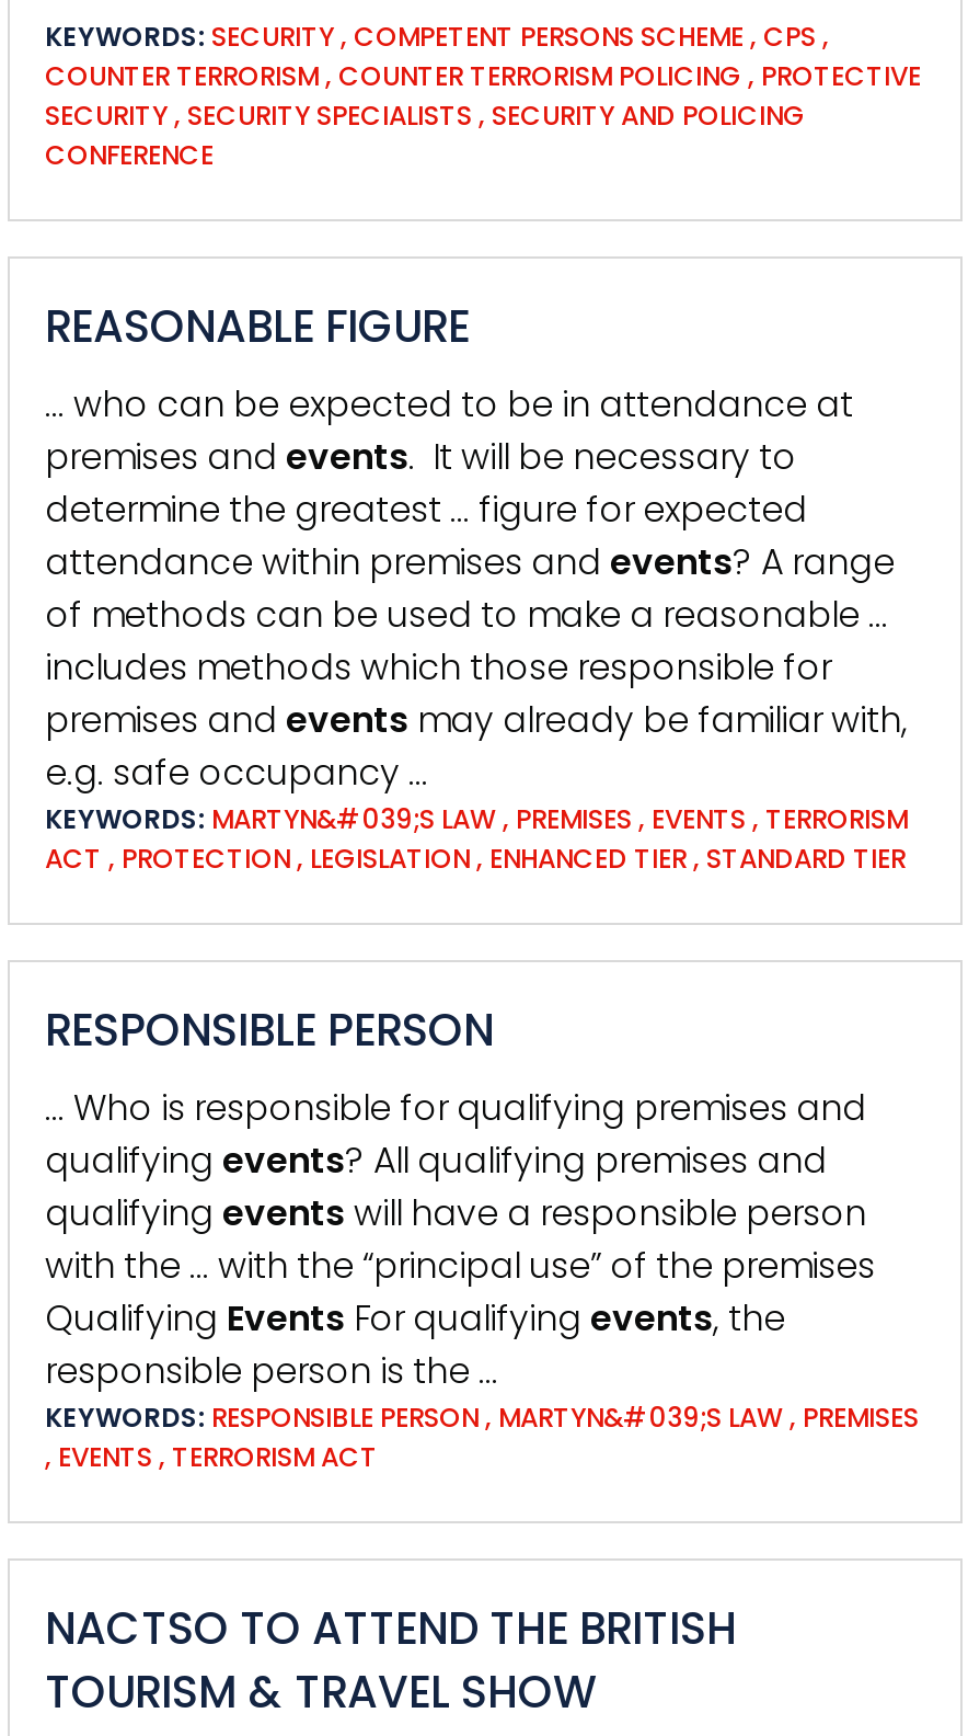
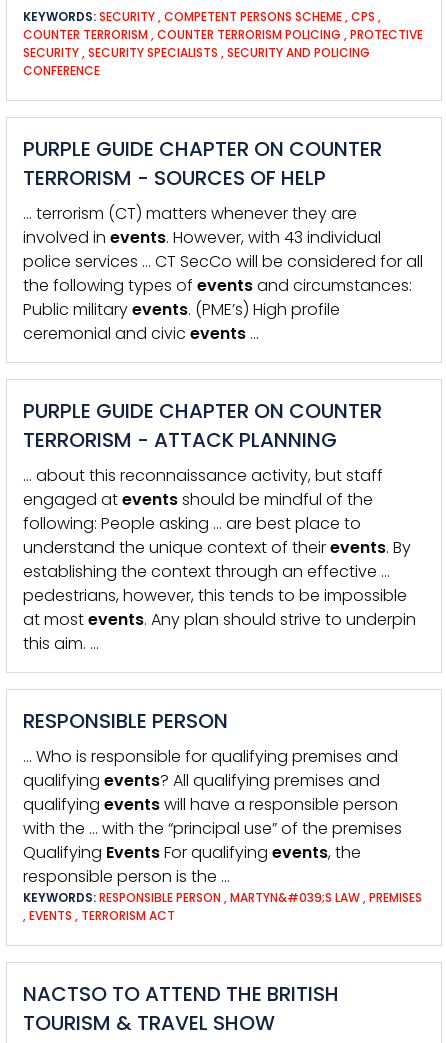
[45,296,908,877] REASONABLE FIGURE | … who can be expected to be in attendance at | premises and events. It will be necessary to | determine the greatest … figure for expected | attendance within premises and events? A range | of methods can be used to make a reasonable … | includes methods which those responsible for | premises and events may already be familiar with, | e.g. safe occupancy … | KEYWORDS: MARTYN&#039;S LAW, PREMISES, EVENTS, TERRORISM | ACT, PROTECTION, LEGISLATION, ENHANCED TIER, STANDARD TIER -> [23,135,423,655] PURPLE GUIDE CHAPTER ON COUNTER | TERRORISM - SOURCES OF HELP | … terrorism (CT) matters whenever they are | involved in events. However, with 43 individual | police services … CT SecCo will be considered for all | the following types of events and circumstances: | Public military events. (PME’s) High profile | ceremonial and civic events … | PURPLE GUIDE CHAPTER ON COUNTER | TERRORISM - ATTACK PLANNING | … about this reconnaissance activity, but staff | engaged at events should be mindful of the | following: People asking … are best place to | understand the unique context of their events. By | establishing the context through an effective … | pedestrians, however, this tends to be impossible | at most events. Any plan should strive to underpin | this aim. …

